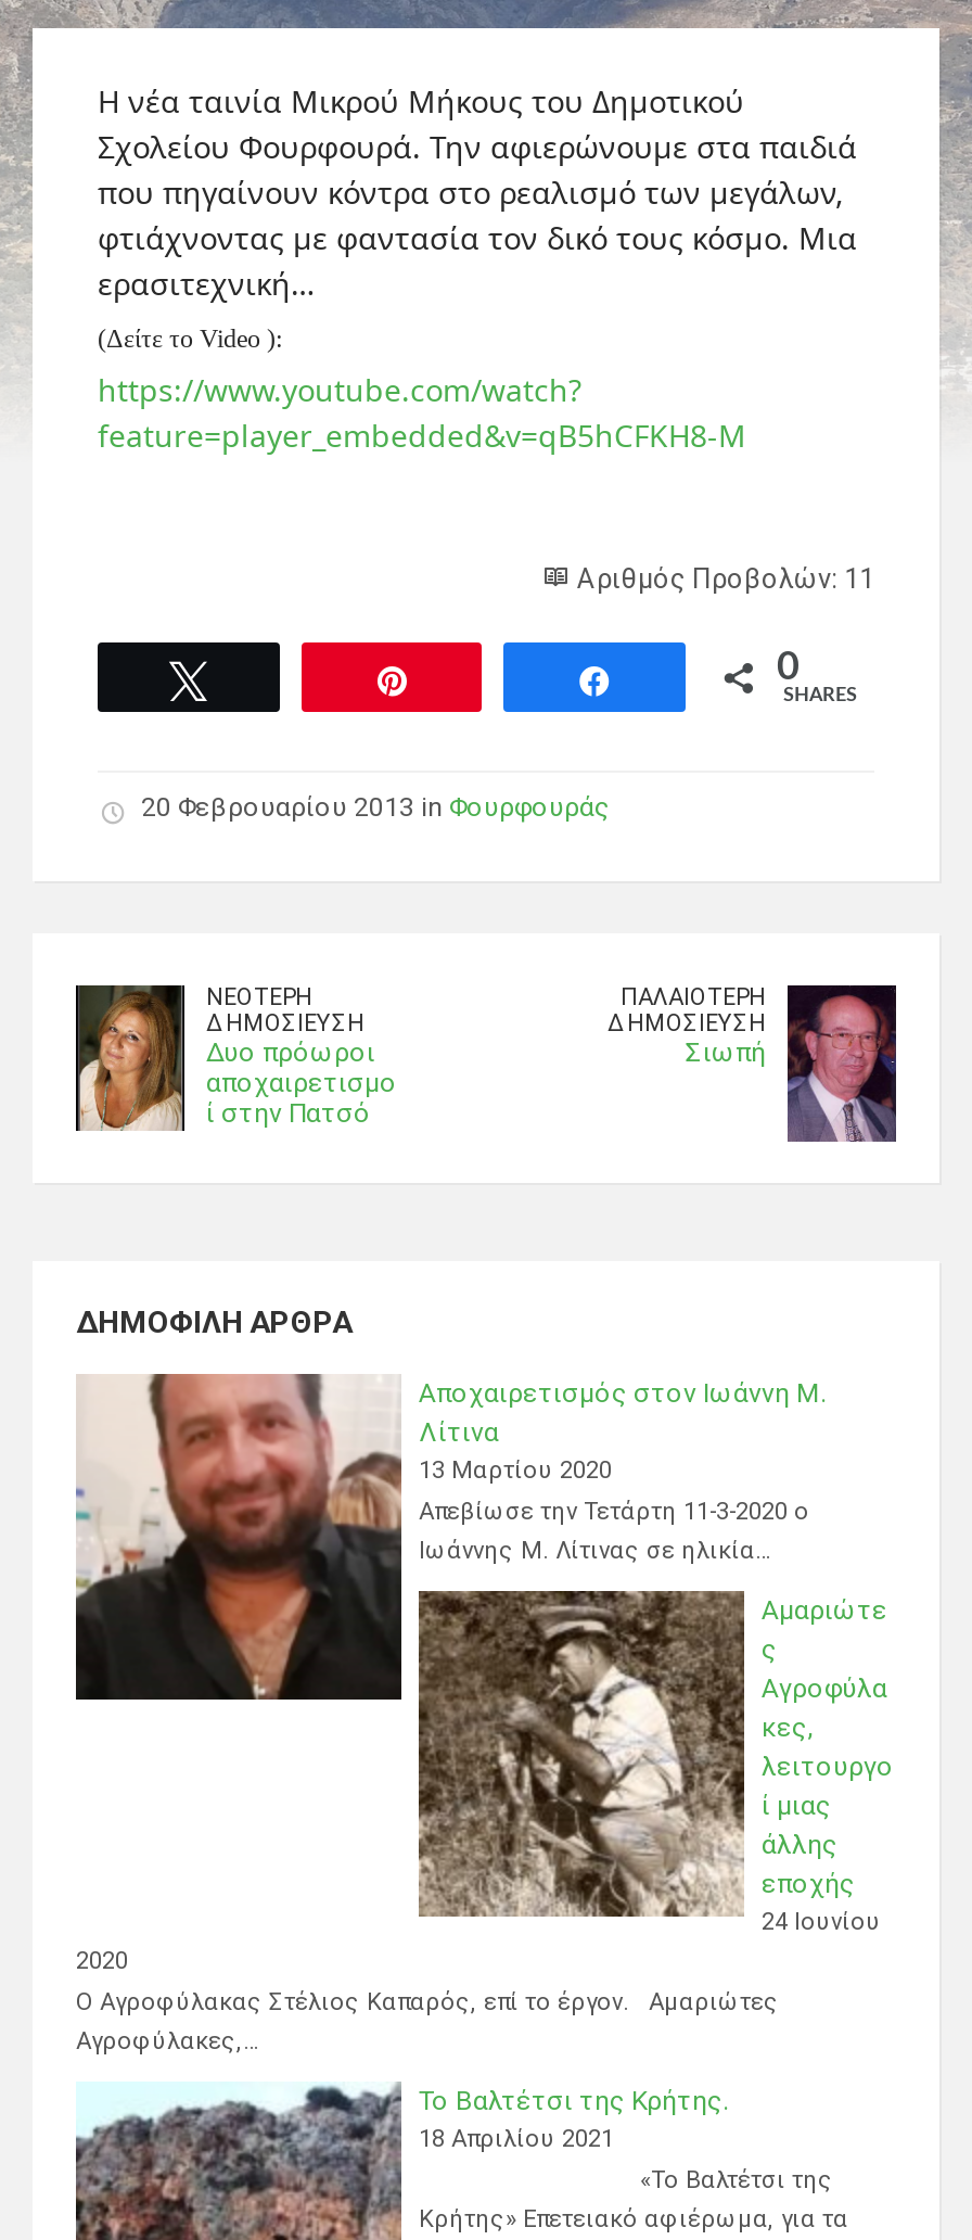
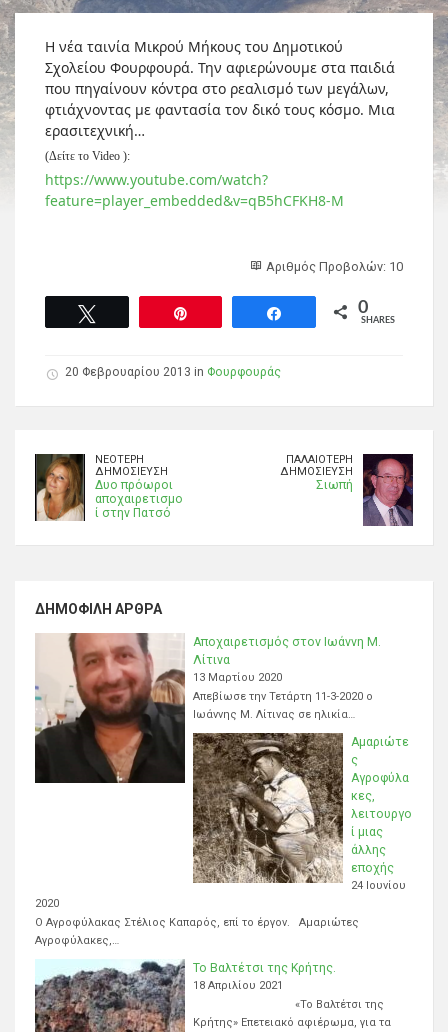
[571,562,874,594] Αριθμός Προβολών: 11 -> [263,259,403,274] Αριθμός Προβολών: 10

